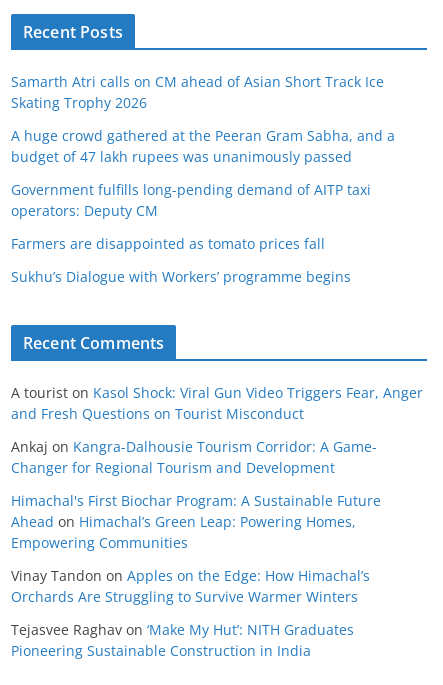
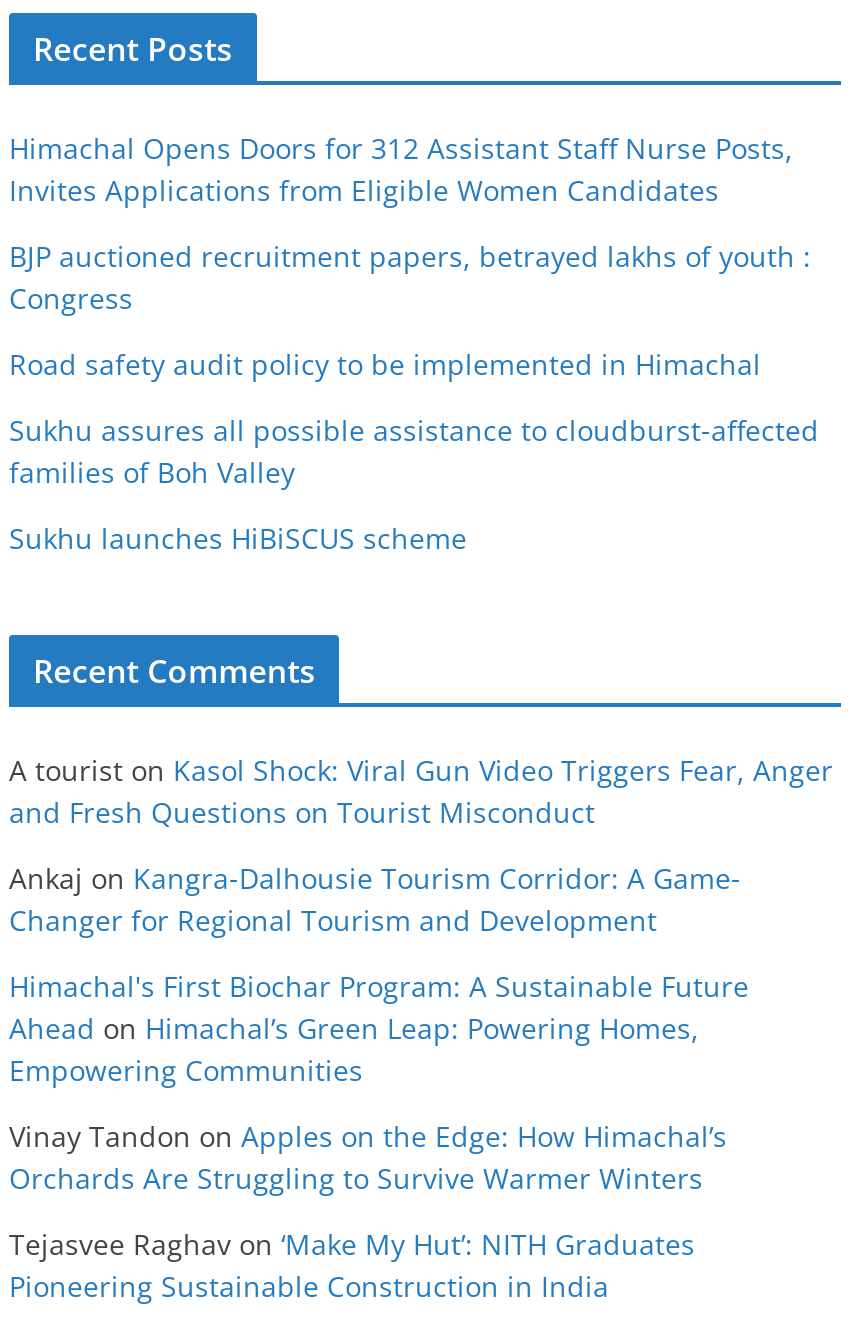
[11,72,384,112] Samarth Atri calls on CM ahead of Asian Short Track Ice | Skating Trophy 2026 -> [9,129,793,209] Himachal Opens Doors for 312 Assistant Staff Nurse Posts, | Invites Applications from Eligible Women Candidates
[11,126,395,166] A huge crowd gathered at the Peeran Gram Sabha, and a | budget of 47 lakh rupees was unanimously passed -> [9,237,811,317] BJP auctioned recruitment papers, betrayed lakhs of youth : | Congress
[11,180,371,220] Government fulfills long-pending demand of AITP taxi | operators: Deputy CM -> [9,345,761,383] Road safety audit policy to be implemented in Himachal
[11,234,325,253] Farmers are disappointed as tomato prices fall -> [9,411,819,491] Sukhu assures all possible assistance to cloudburst-affected | families of Boh Valley
[11,267,351,286] Sukhu’s Dialogue with Workers’ programme begins -> [9,519,467,557] Sukhu launches HiBiSCUS scheme

